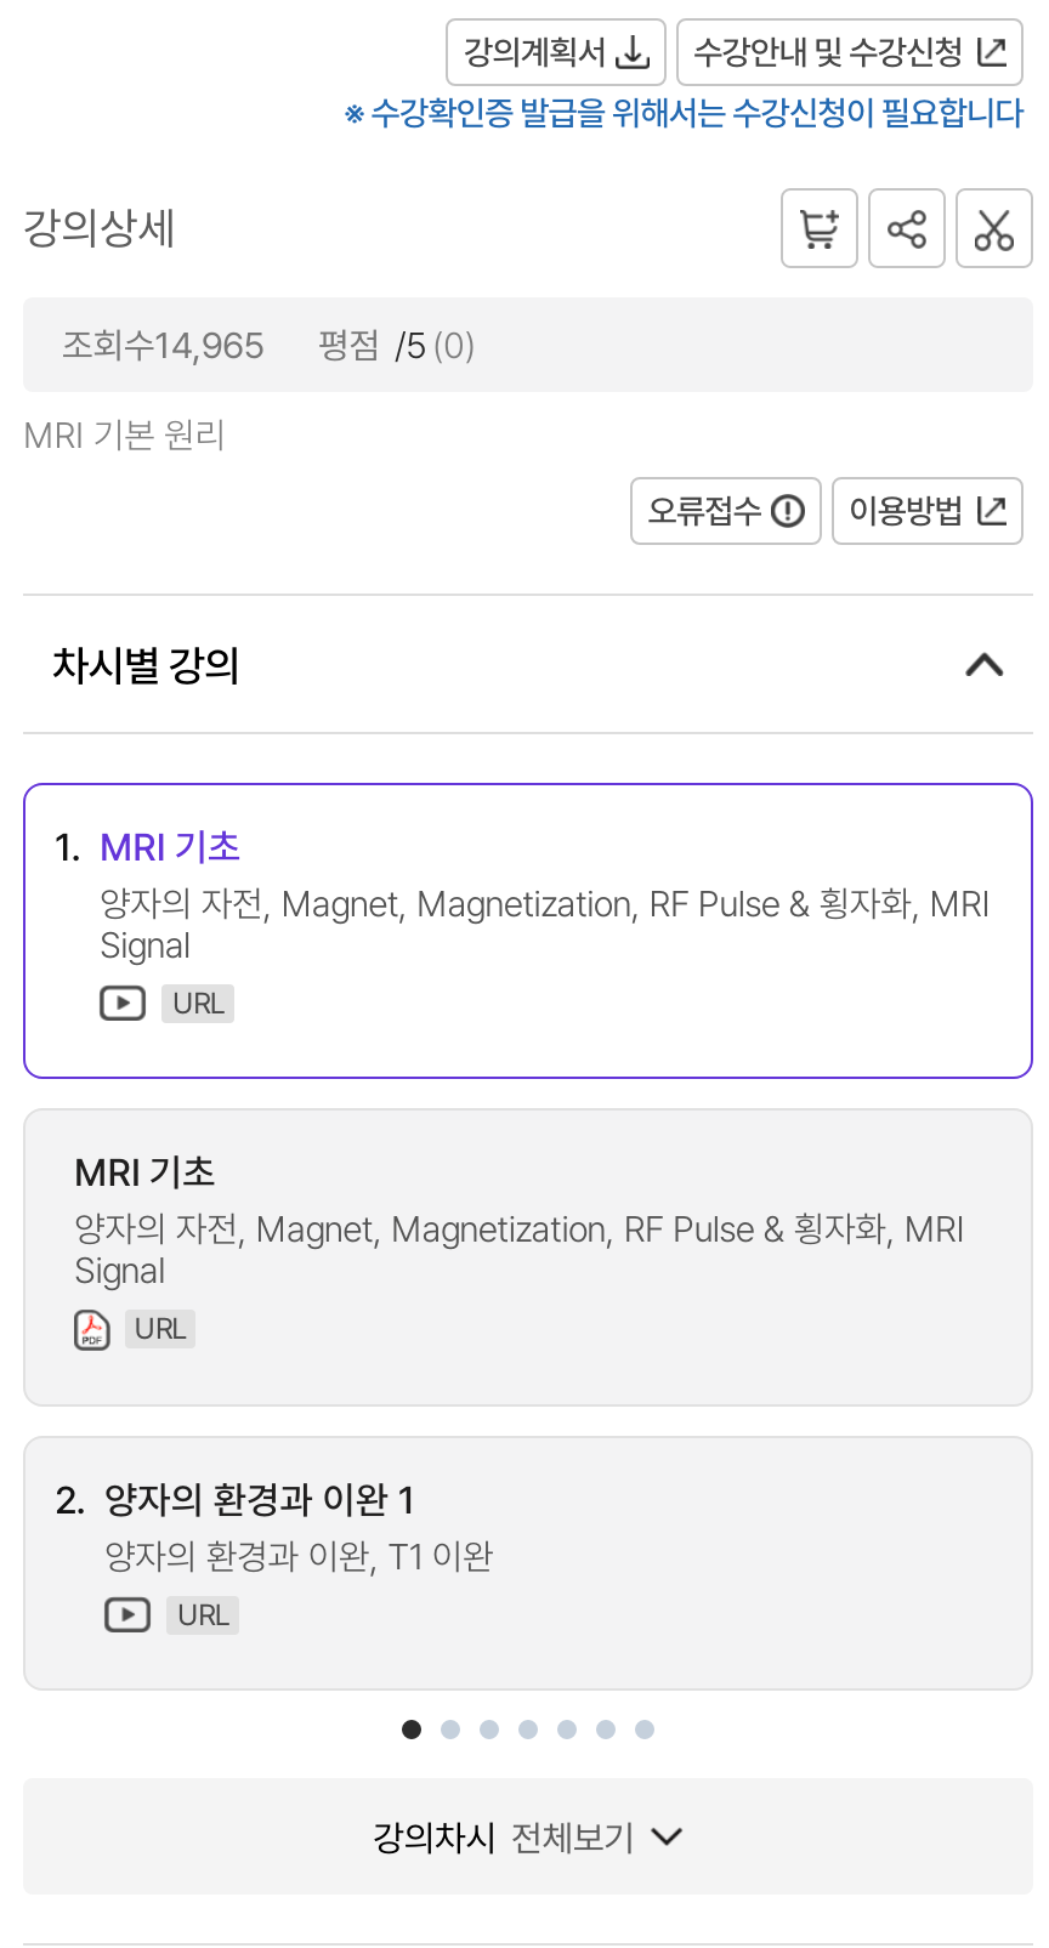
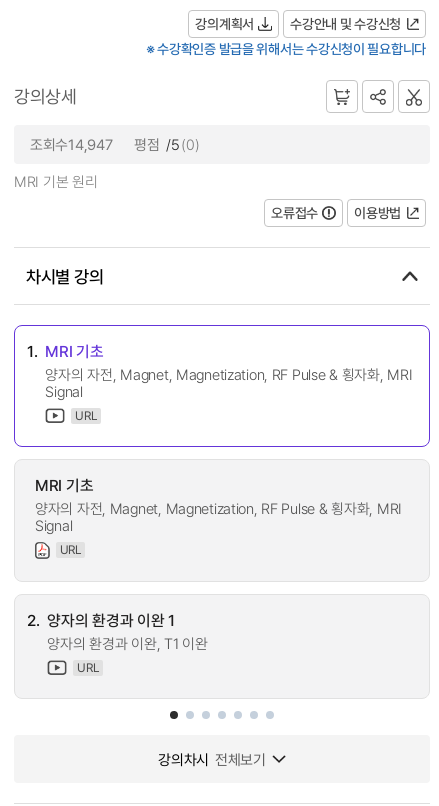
[62,319,476,367] 조회수14,965 평점 /5 (0) -> [30,134,200,154] 조회수14,947 평점 /5 (0)

